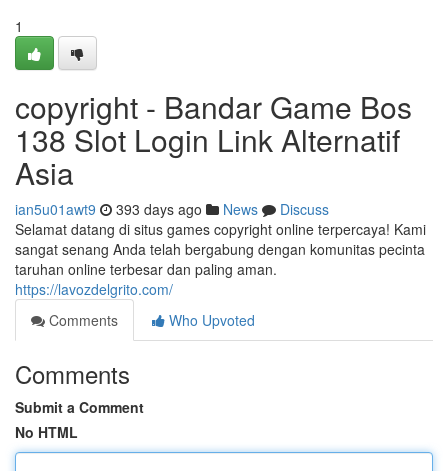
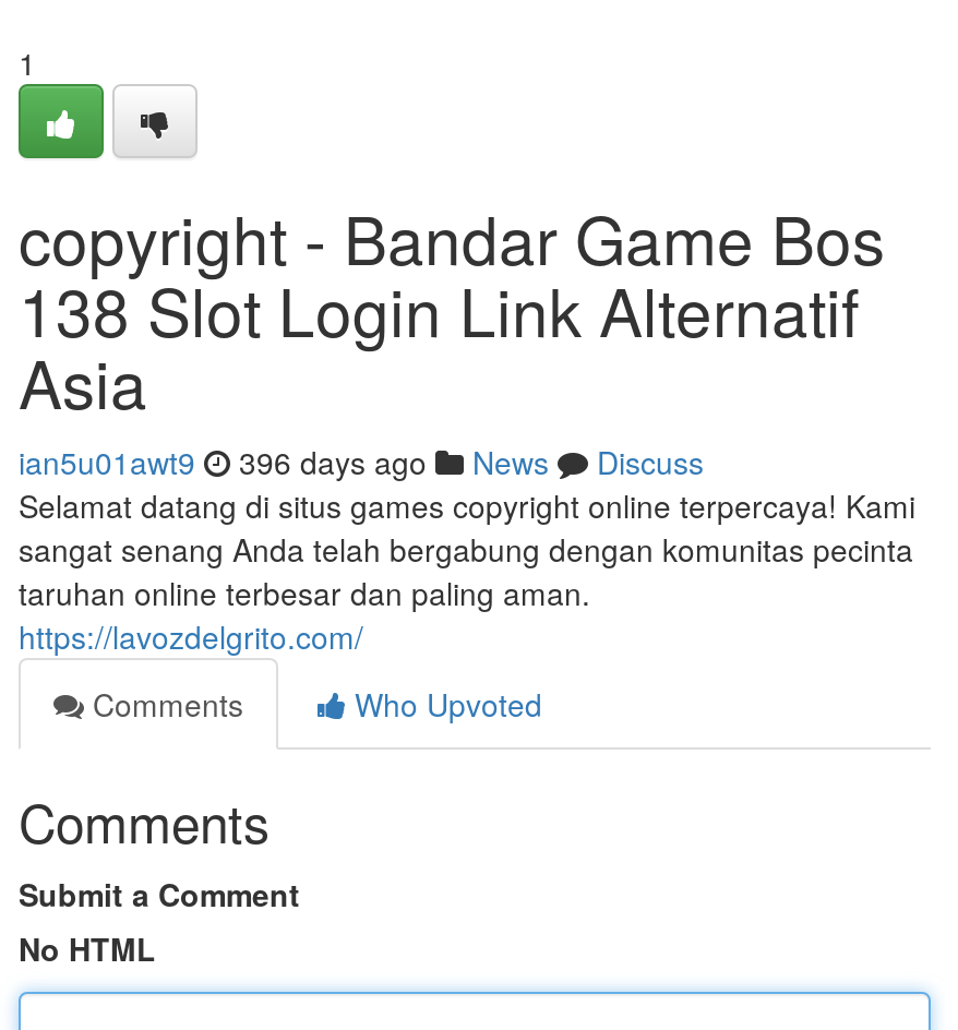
[15,199,329,219] ian5u01awt9 393 days ago News Discuss -> [19,440,704,483] ian5u01awt9 396 days ago News Discuss

